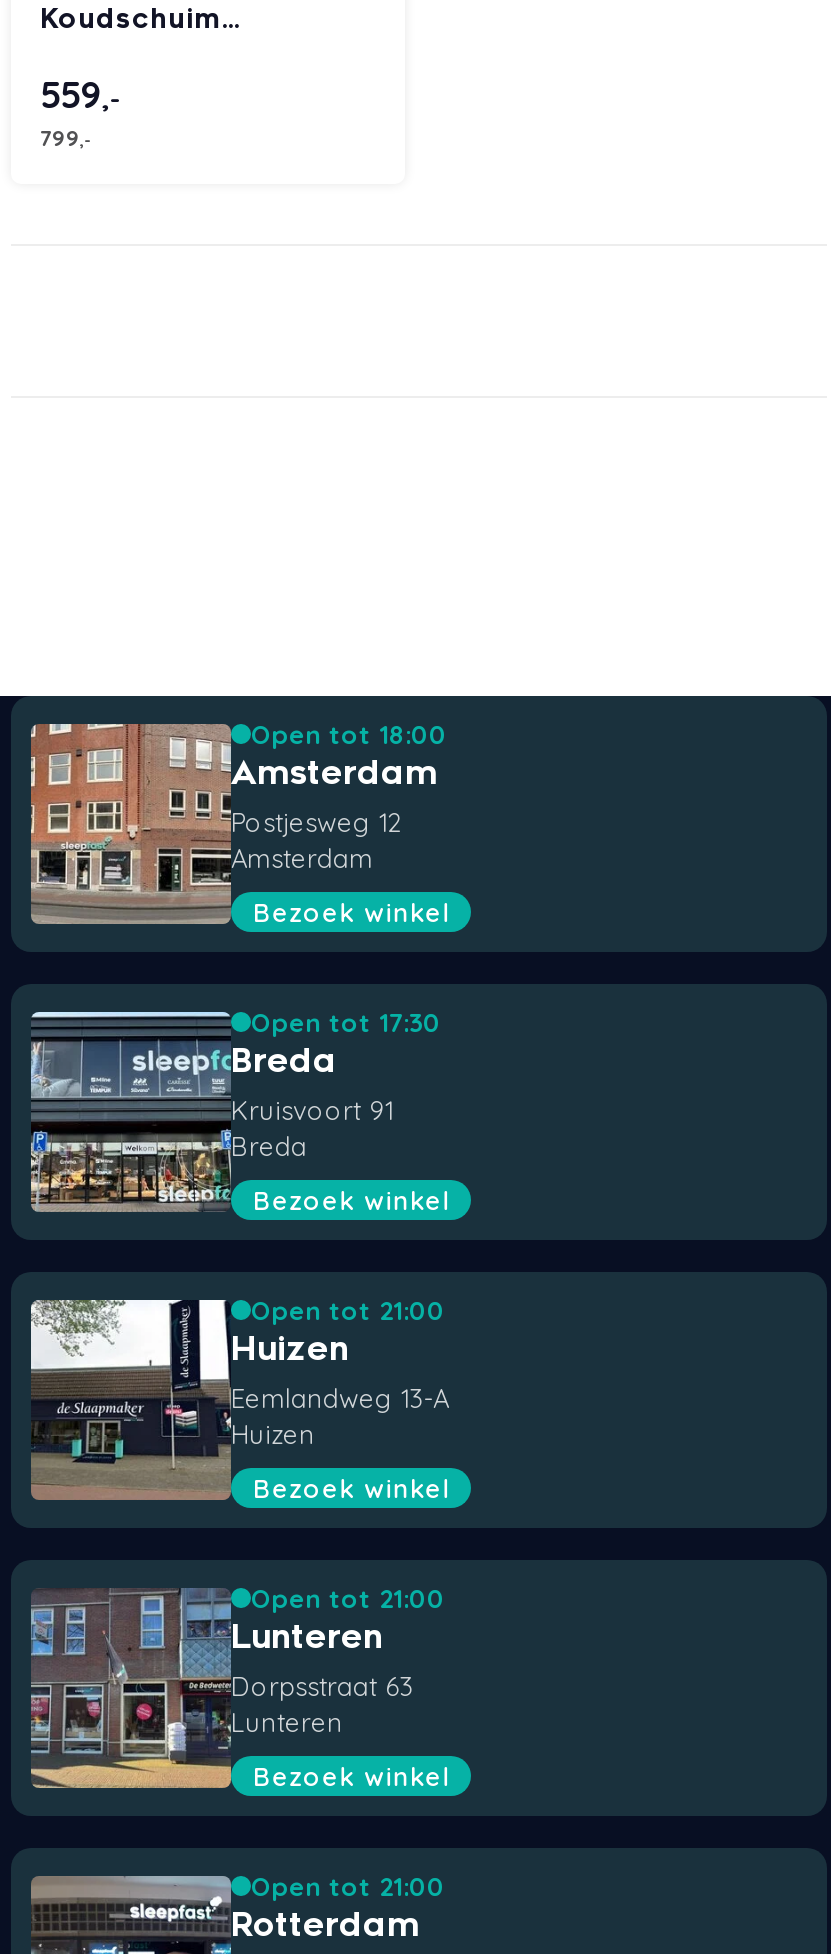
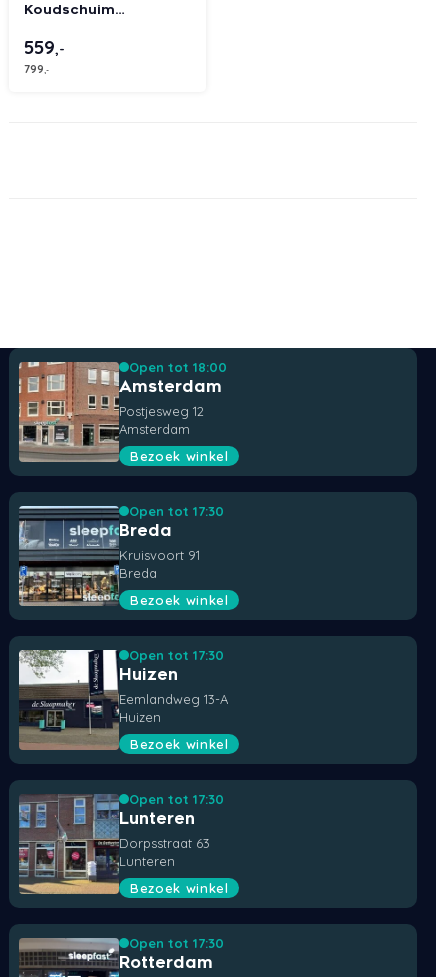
[251,1294,445,1326] Open tot 21:00 -> [129,647,224,663] Open tot 17:30
[251,1582,445,1614] Open tot 21:00 -> [129,791,224,807] Open tot 17:30
[251,1870,445,1902] Open tot 21:00 -> [129,935,224,951] Open tot 17:30

